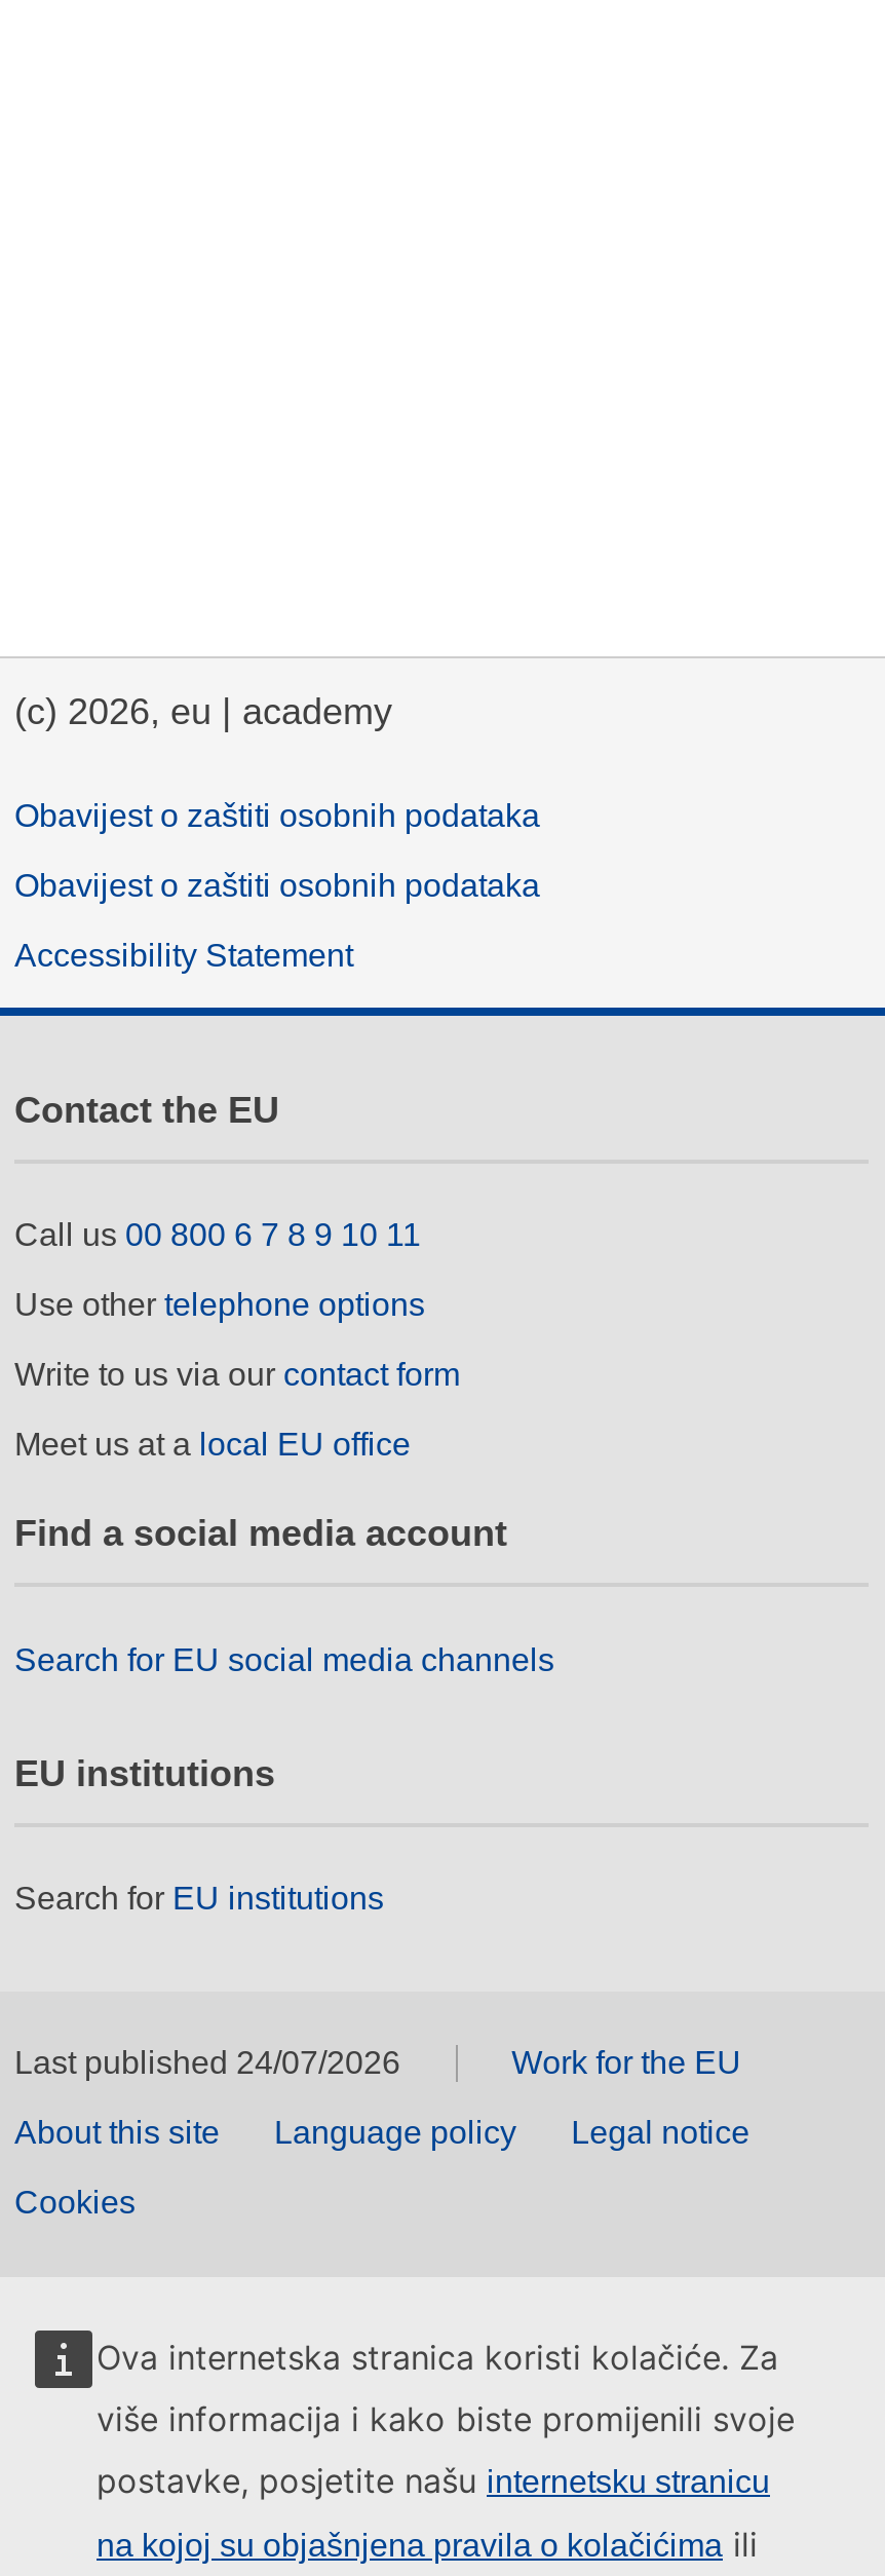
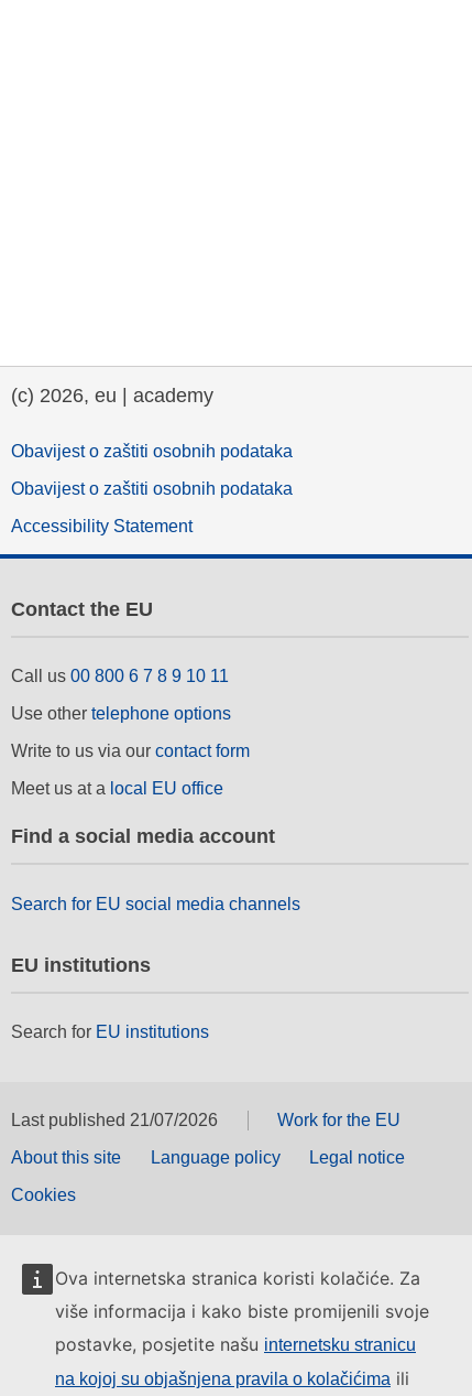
[14,2046,400,2081] Last published 24/07/2026 -> [11,1111,218,1130] Last published 21/07/2026

